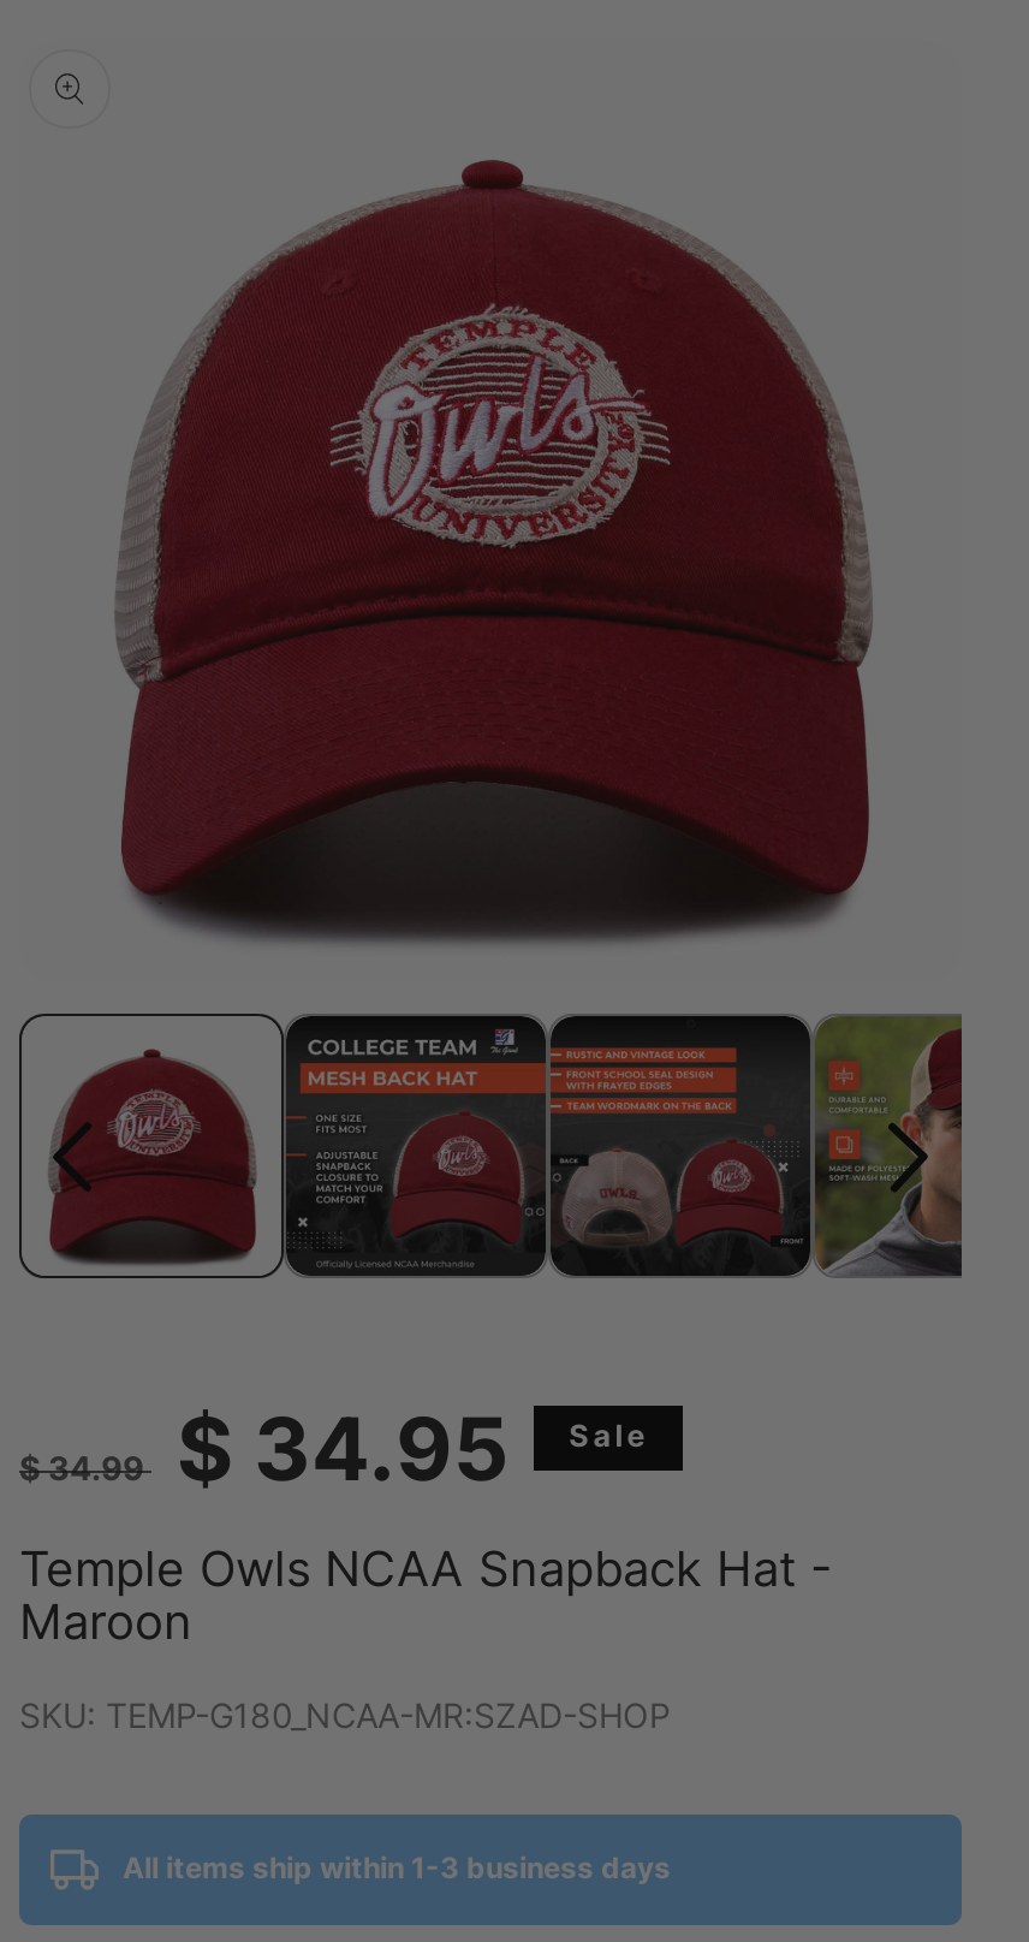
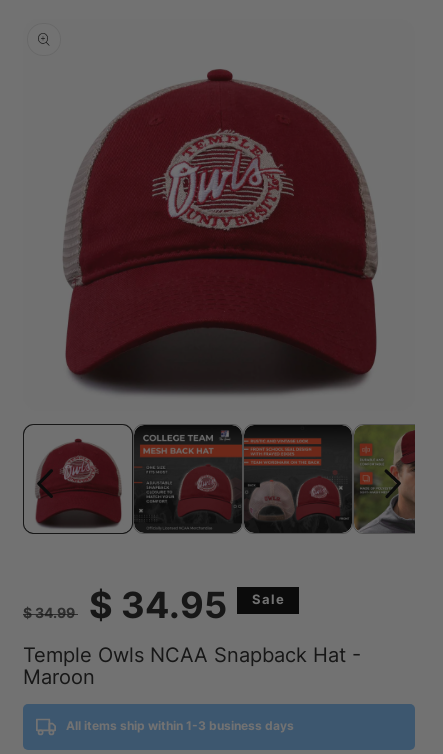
[19,1694,671,1735] SKU: TEMP-G180_NCAA-MR:SZAD-SHOP -> none

